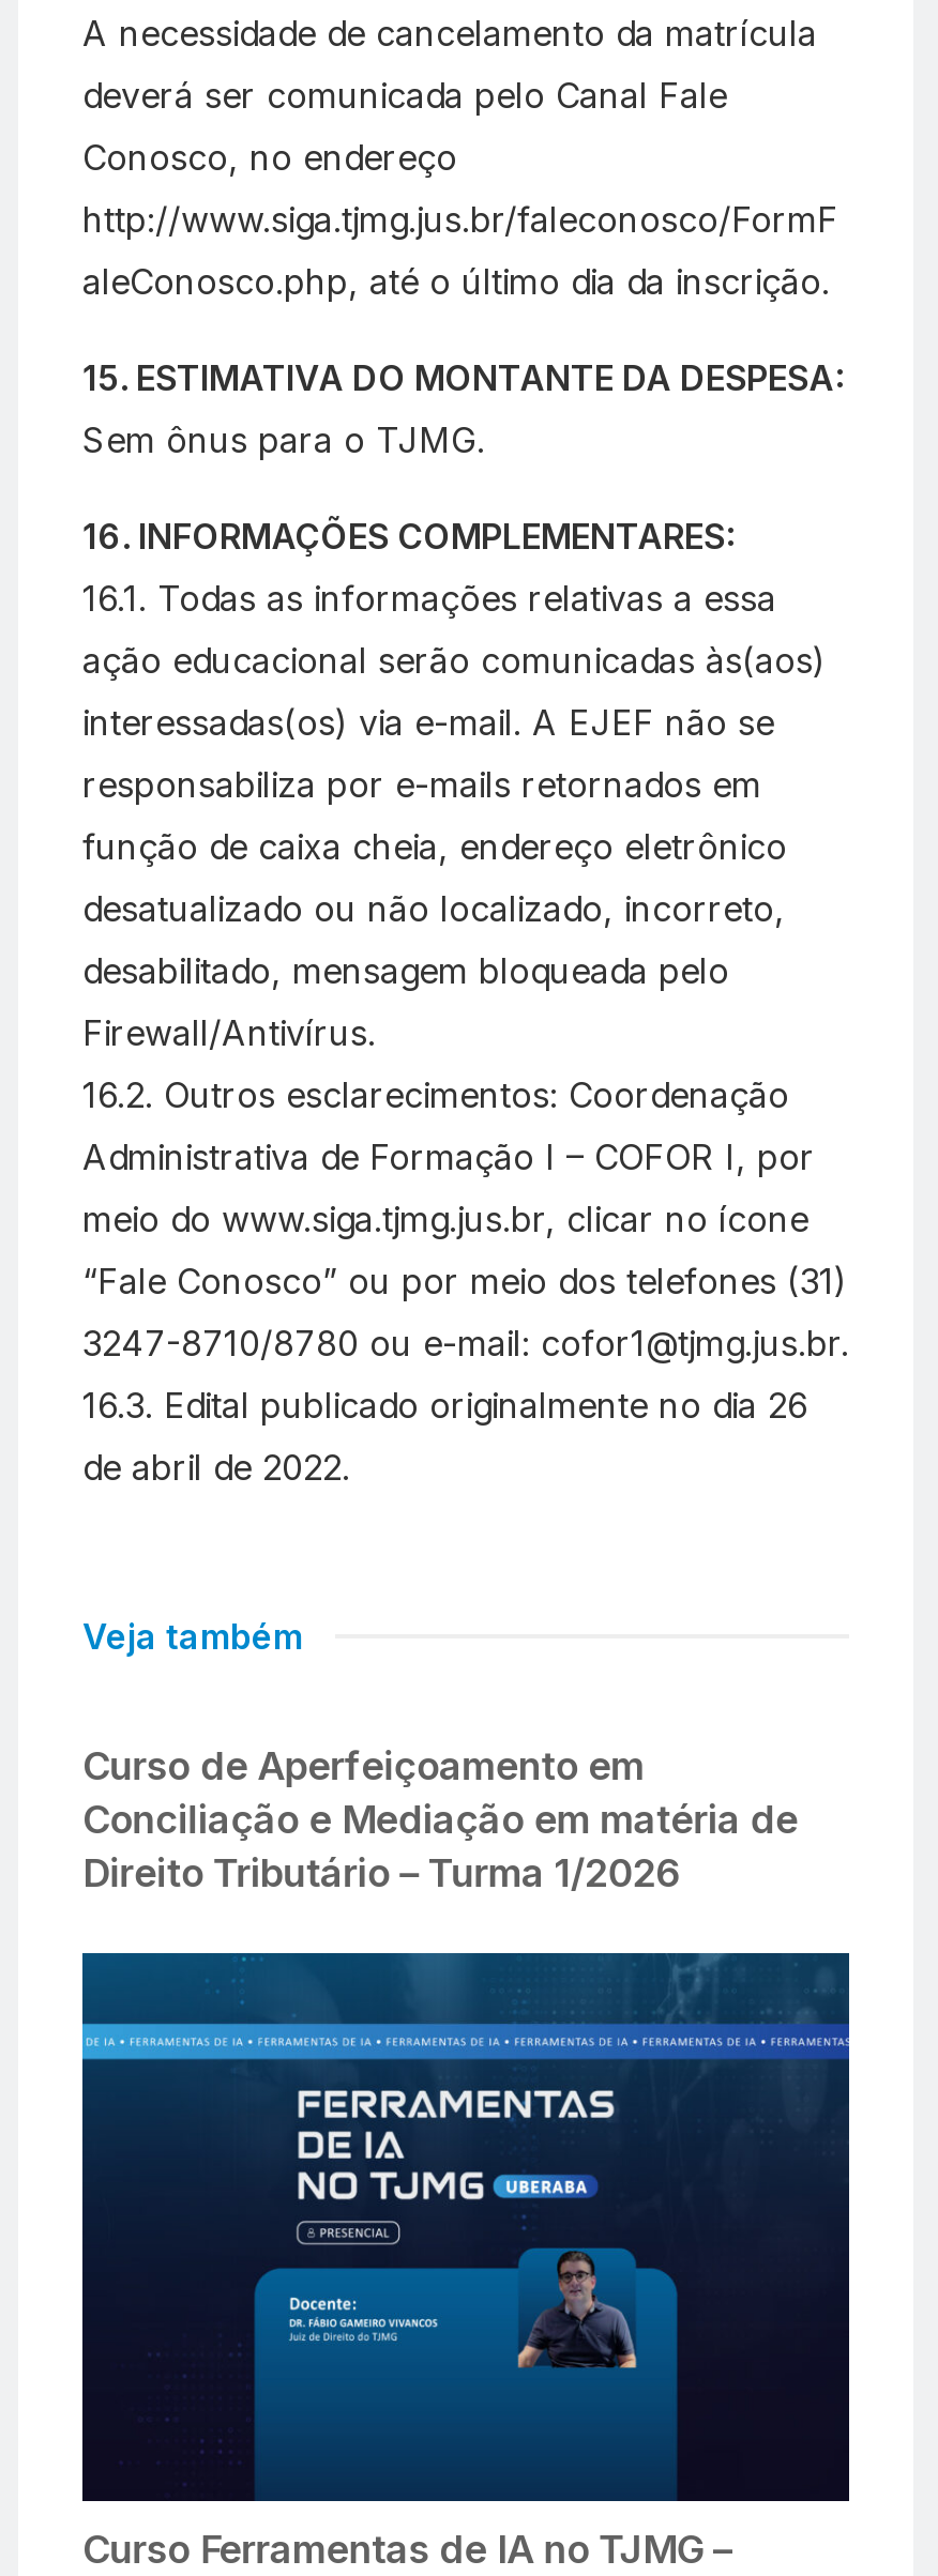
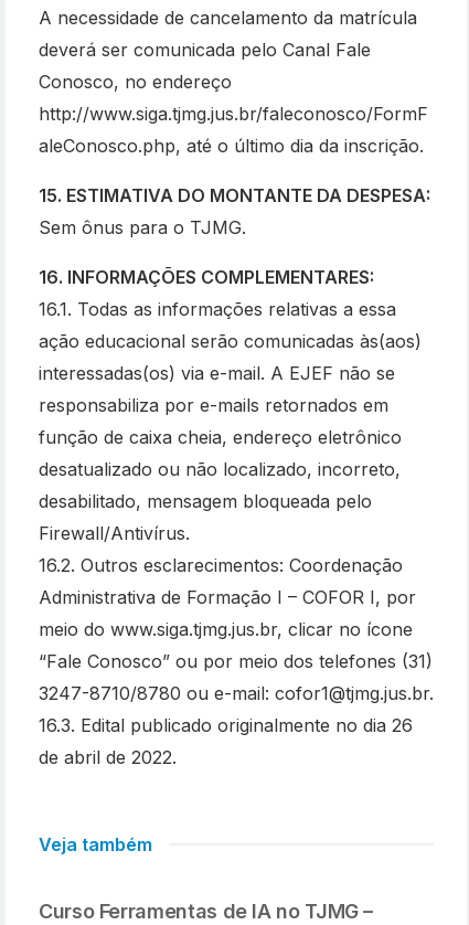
[82,1743,798,1895] Curso de Aperfeiçoamento em | Conciliação e Mediação em matéria de | Direito Tributário – Turma 1/2026 -> none
[80,1951,851,2503] [image] -> none

